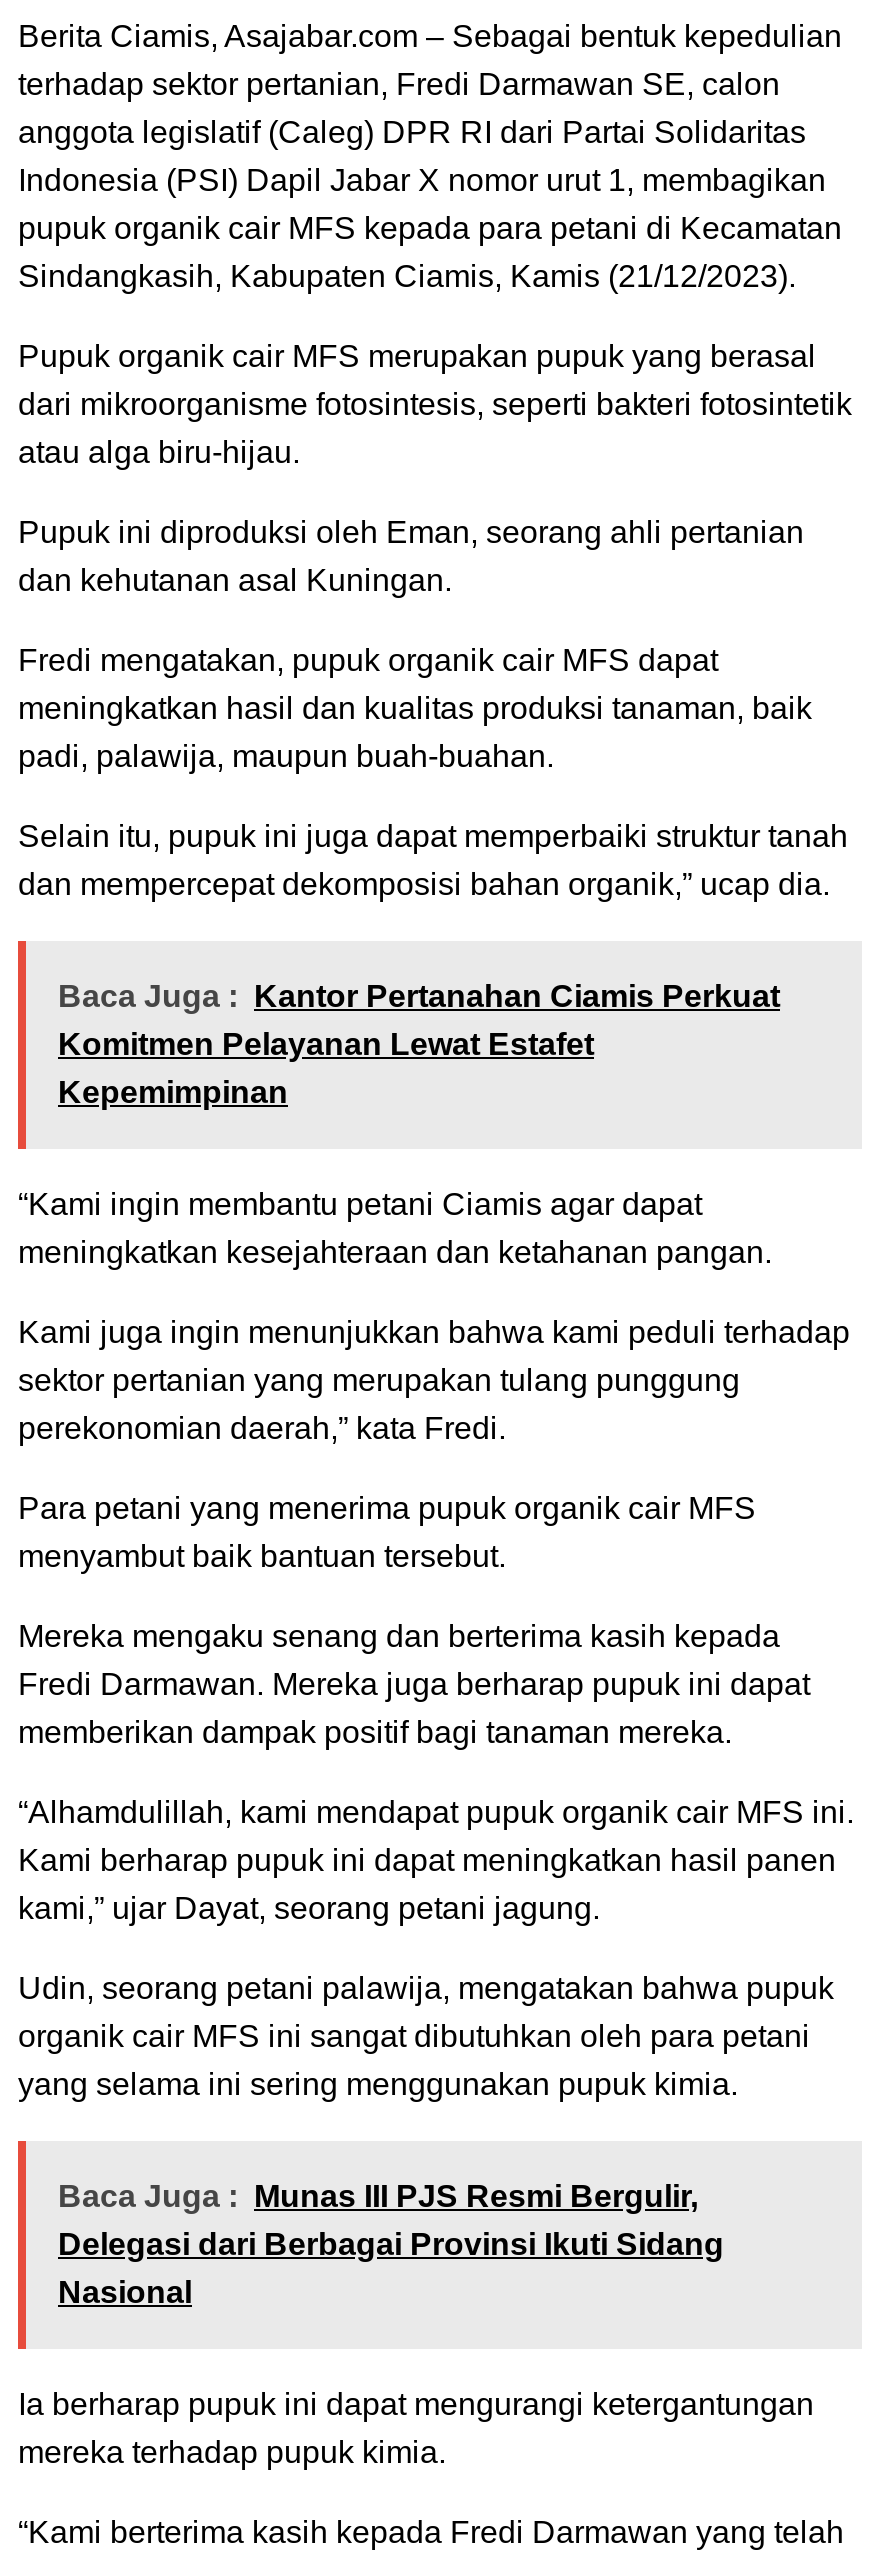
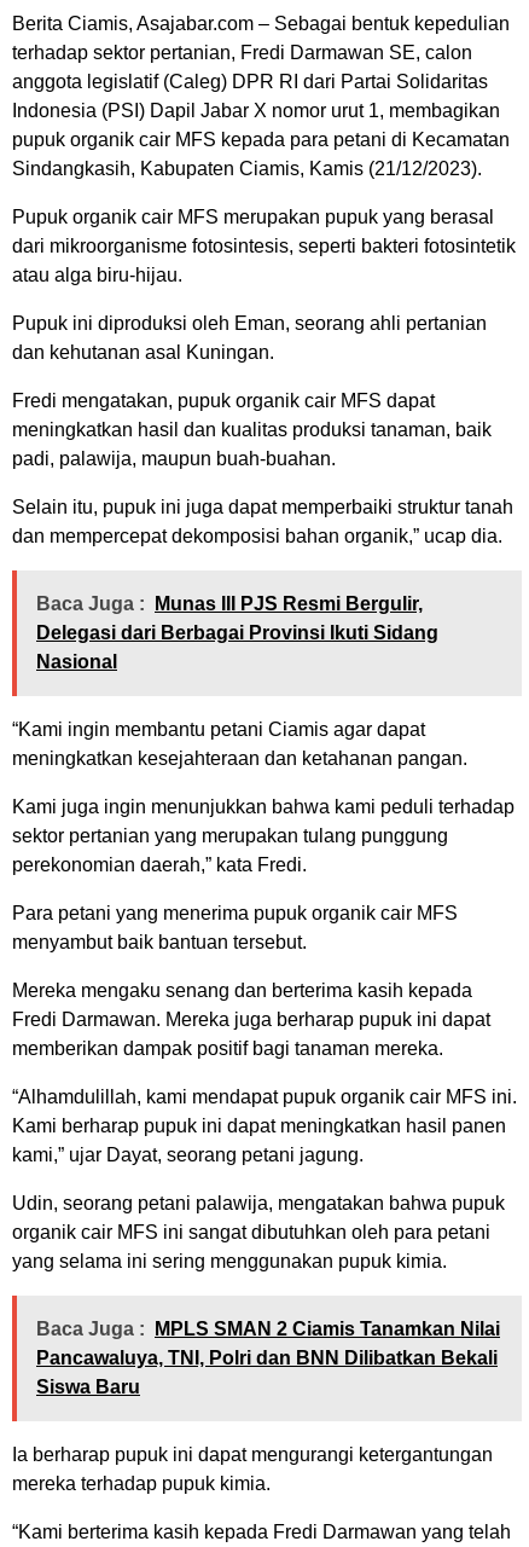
[58,980,780,1110] Baca Juga : Kantor Pertanahan Ciamis Perkuat | Komitmen Pelayanan Lewat Estafet | Kepemimpinan -> none
none -> [36,1319,500,1398] Baca Juga : MPLS SMAN 2 Ciamis Tanamkan Nilai | Pancawaluya, TNI, Polri dan BNN Dilibatkan Bekali | Siswa Baru
moved [58,2180,724,2310] -> [36,594,438,672]: Baca Juga : Munas III PJS Resmi Bergulir, | Delegasi dari Berbagai Provinsi Ikuti Sidang | Nasional

